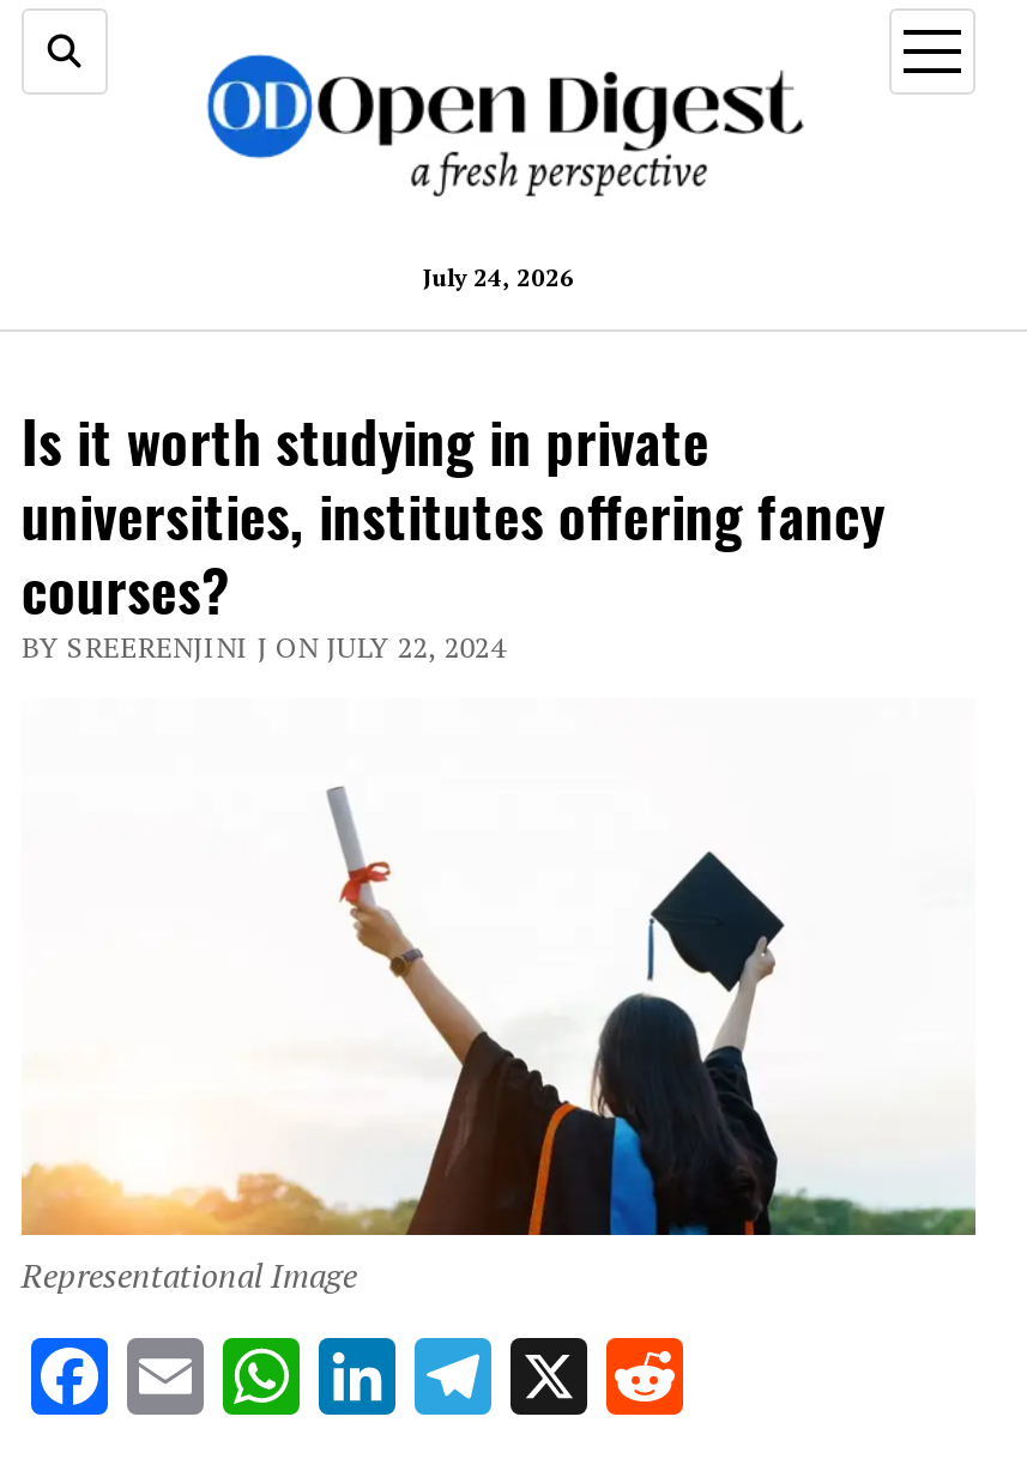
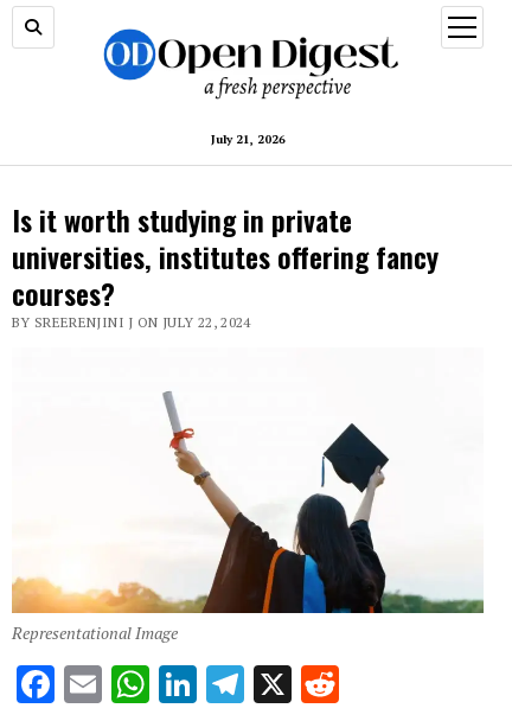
[423,263,574,294] July 24, 2026 -> [210,132,285,147] July 21, 2026

